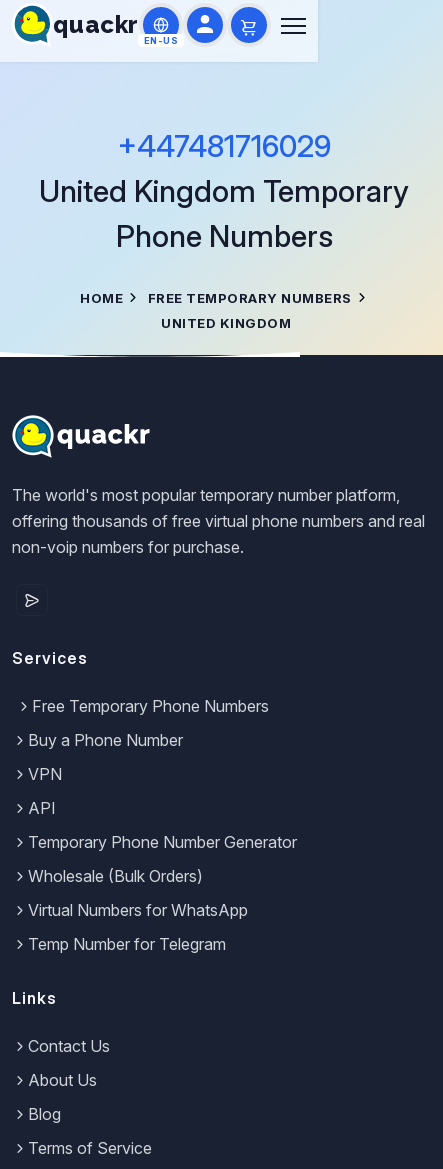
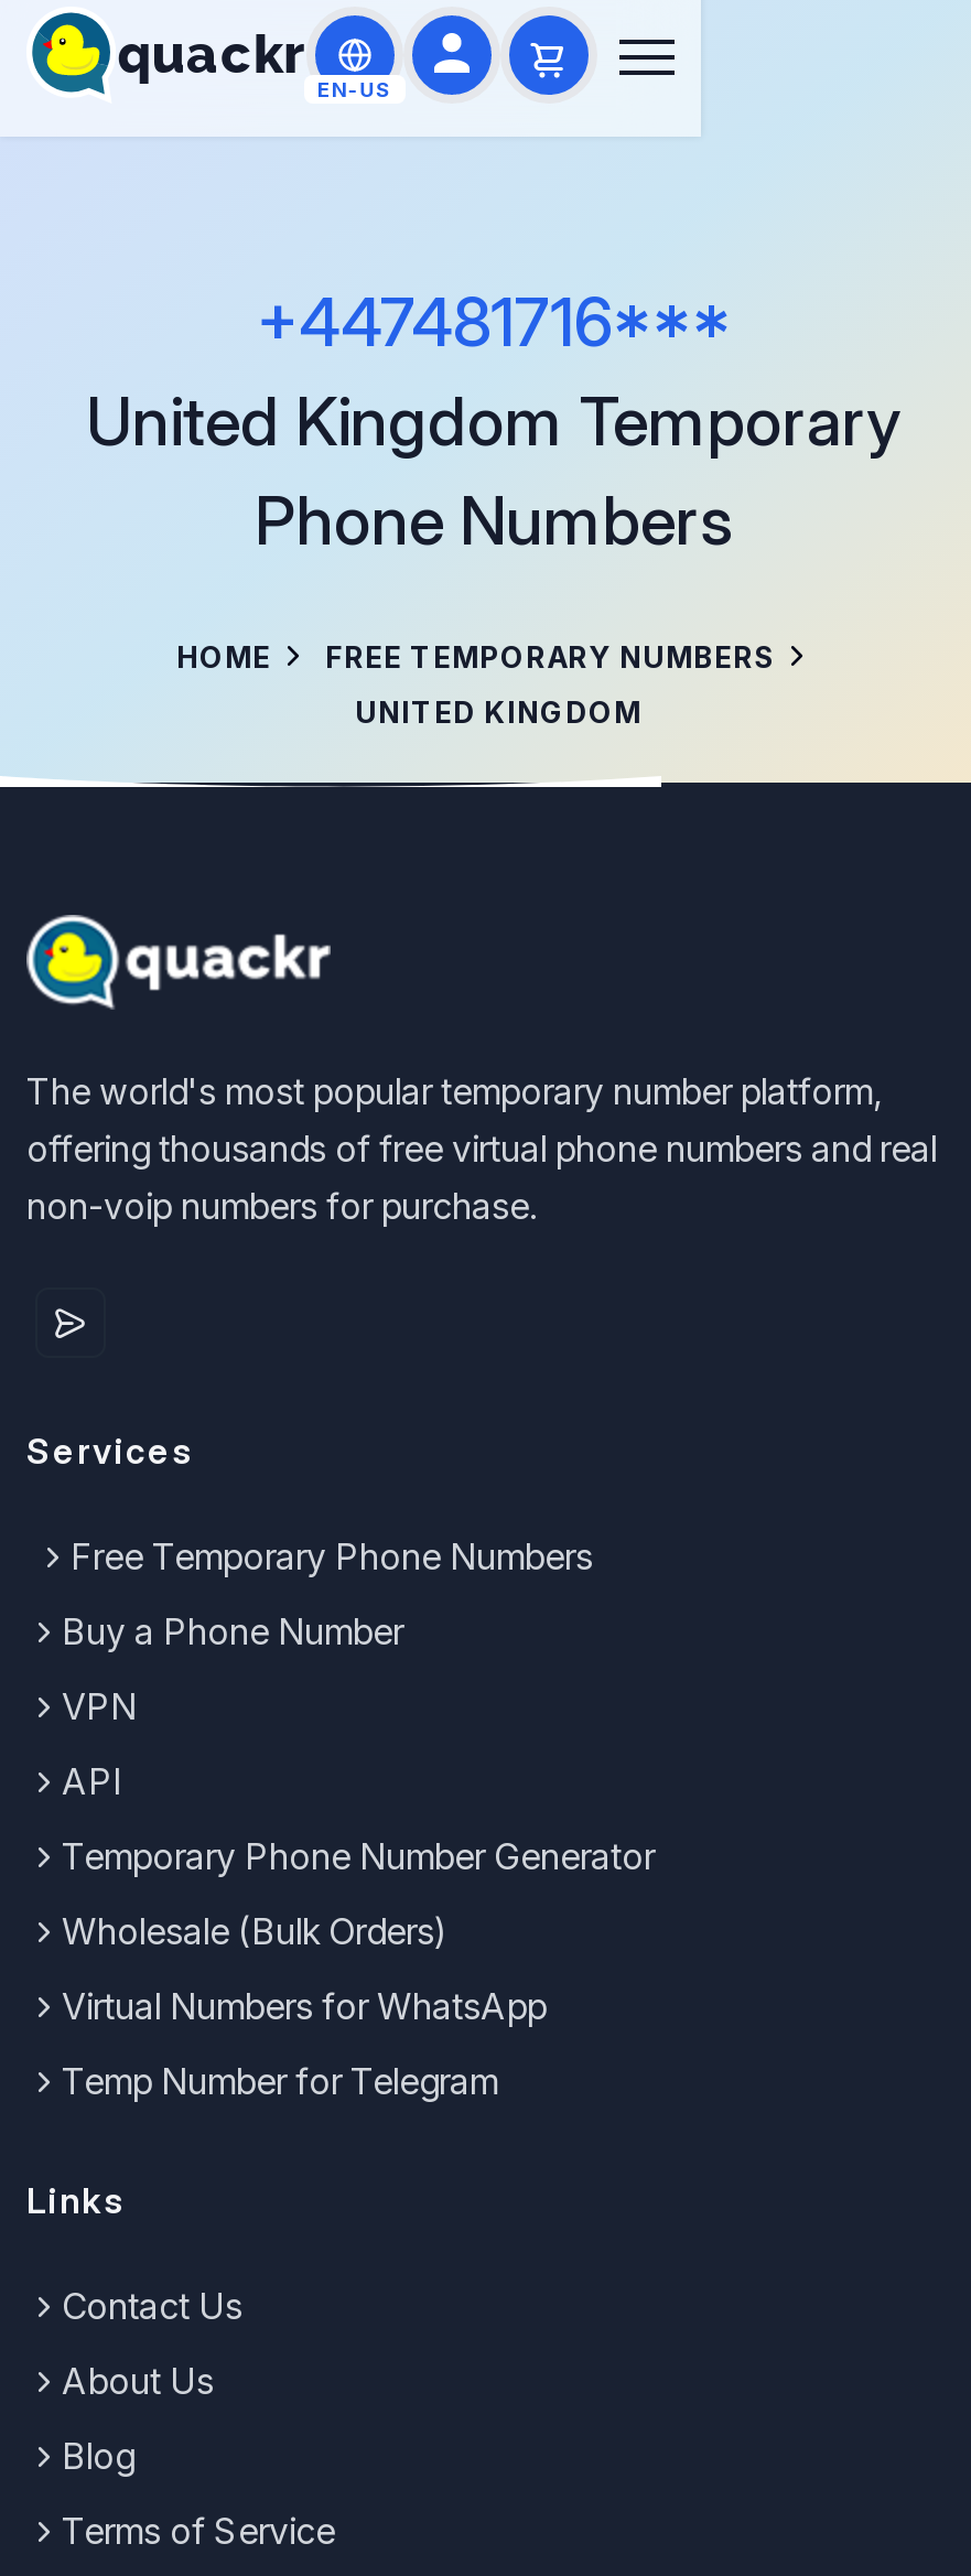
[117,128,330,164] +447481716029 -> [257,282,731,362] +447481716***

